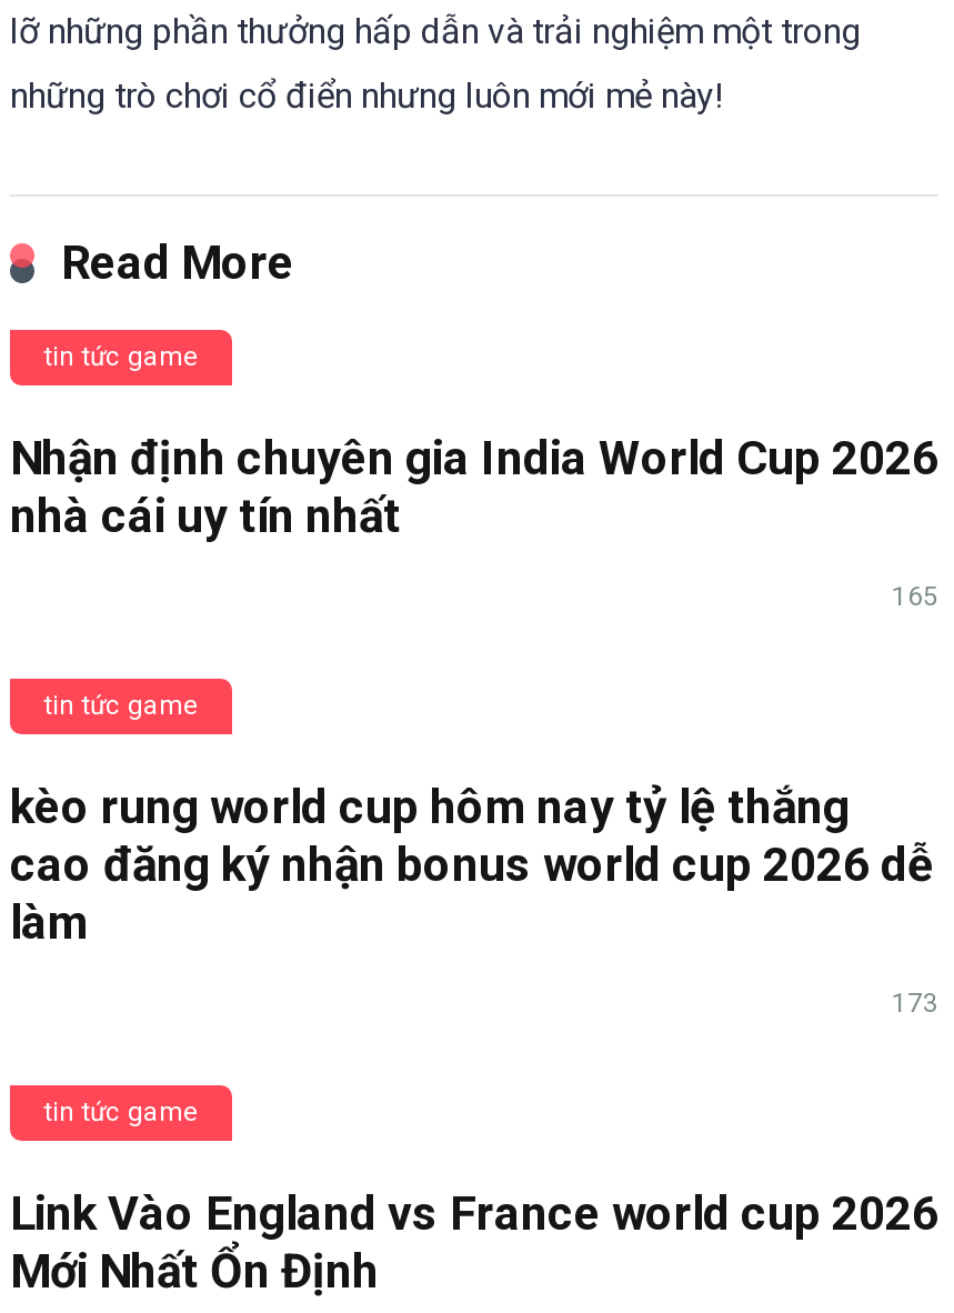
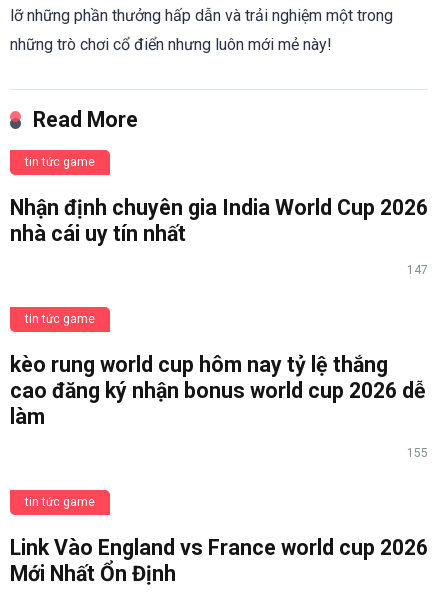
[892,581,938,612] 165 -> [407,263,428,277] 147
[892,988,938,1019] 173 -> [407,446,428,460] 155

